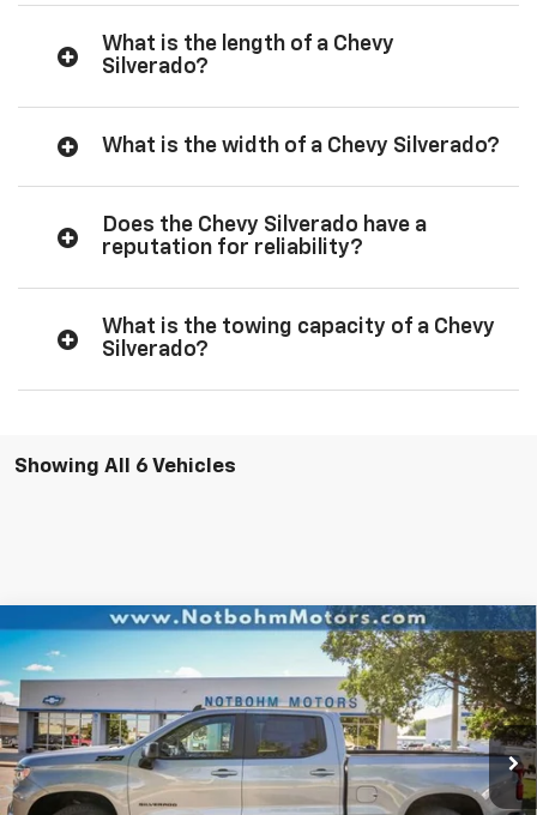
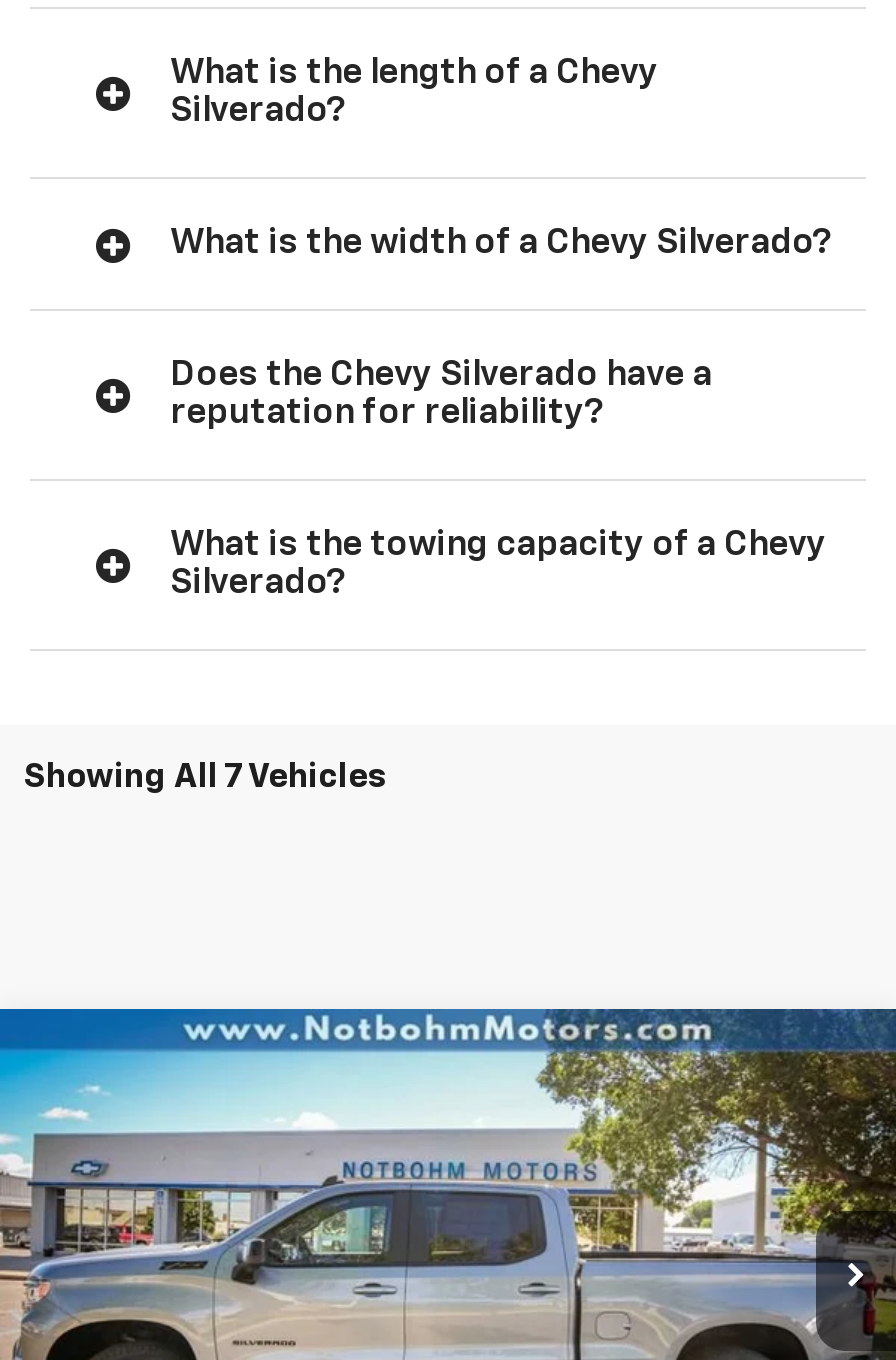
[14,456,236,477] Showing All 6 Vehicles -> [24,761,388,795] Showing All 7 Vehicles

